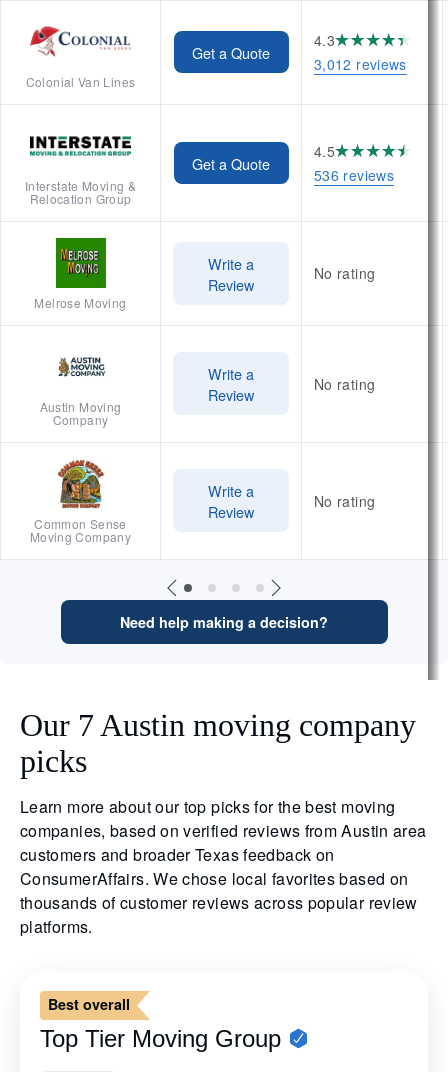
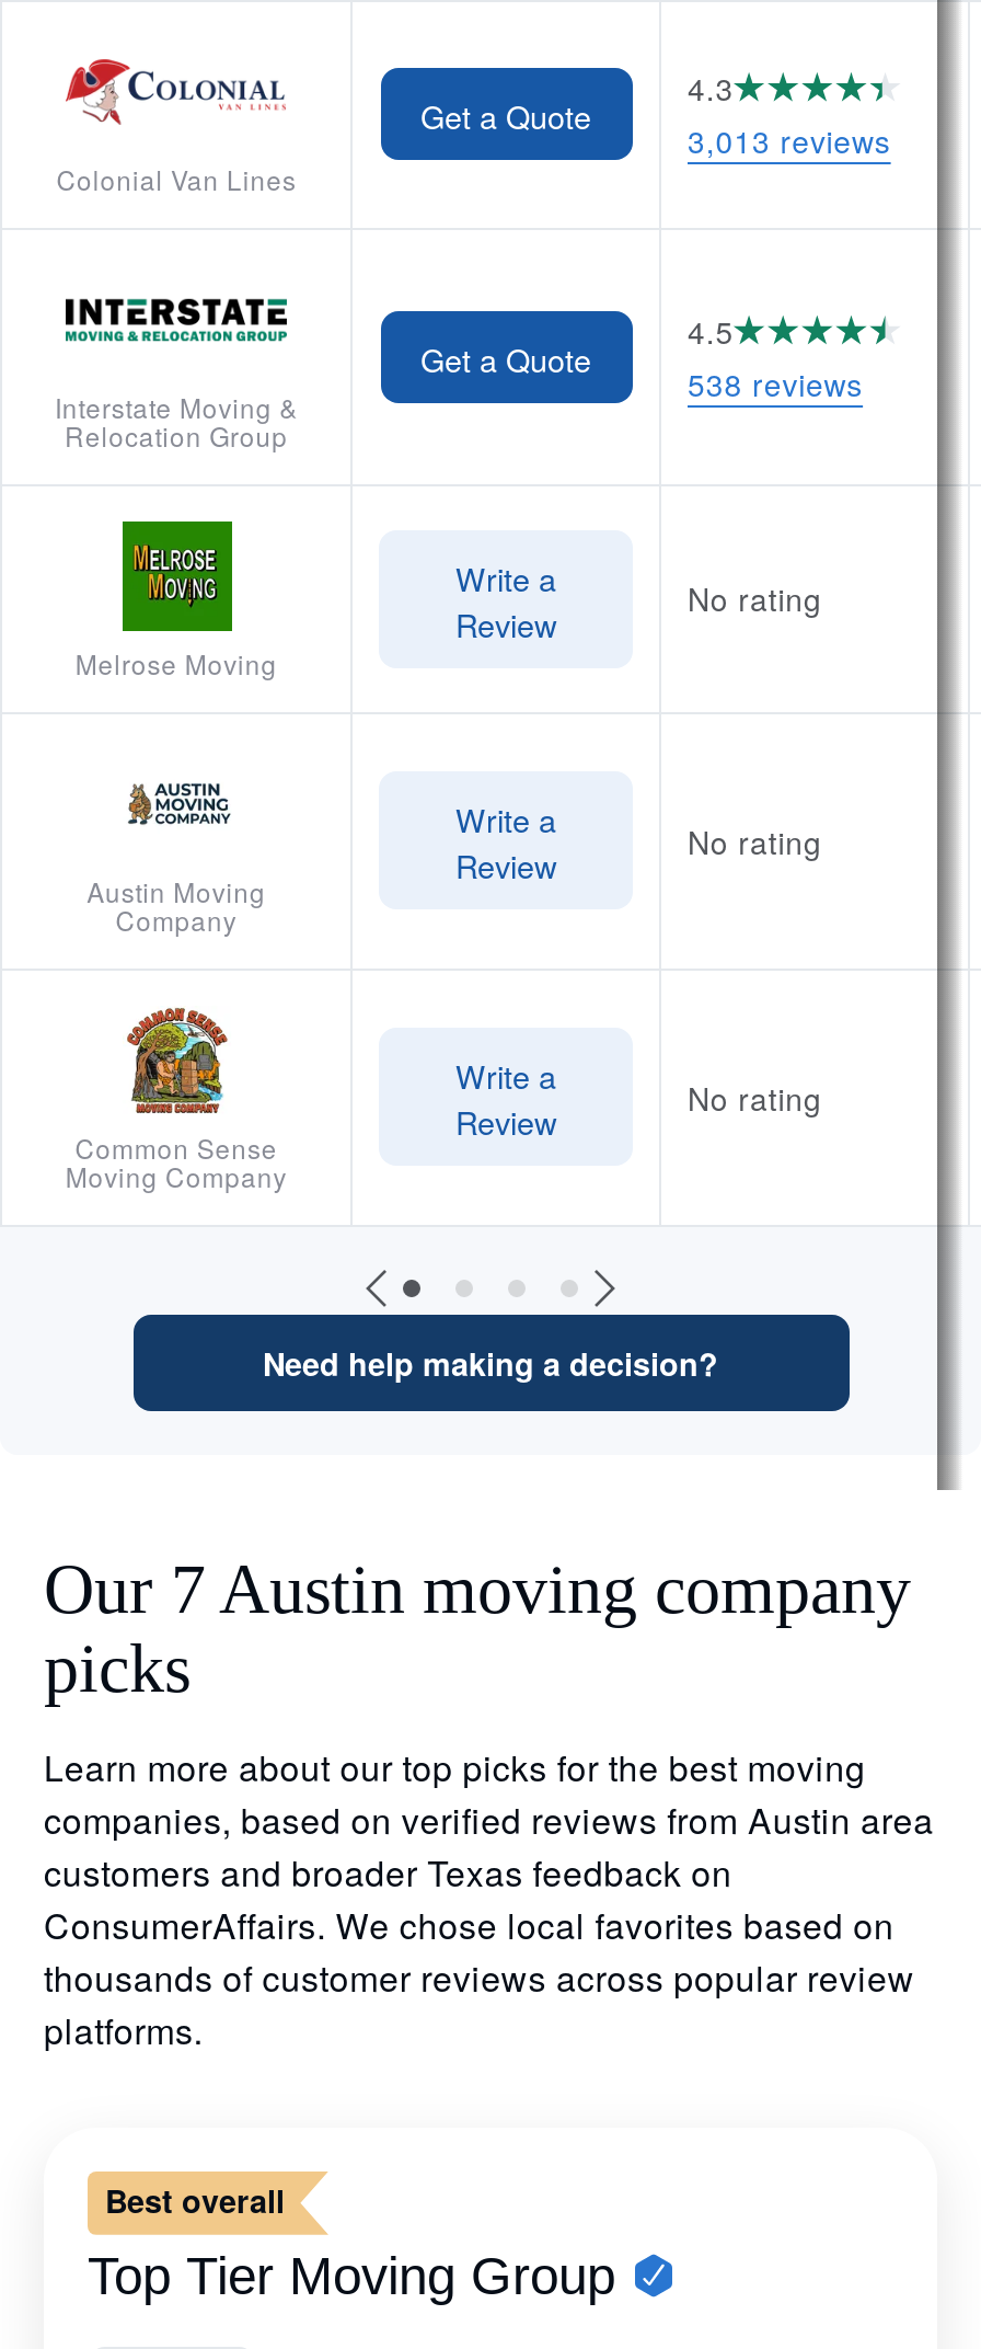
[314,54,407,74] 3,012 reviews -> [688,119,891,163] 3,013 reviews
[314,165,394,185] 536 reviews -> [688,362,863,406] 538 reviews

